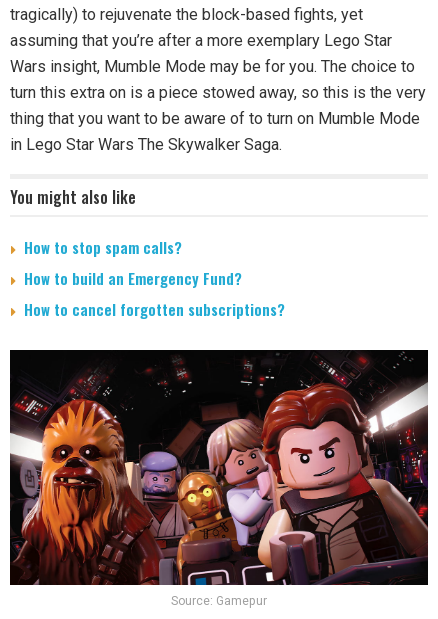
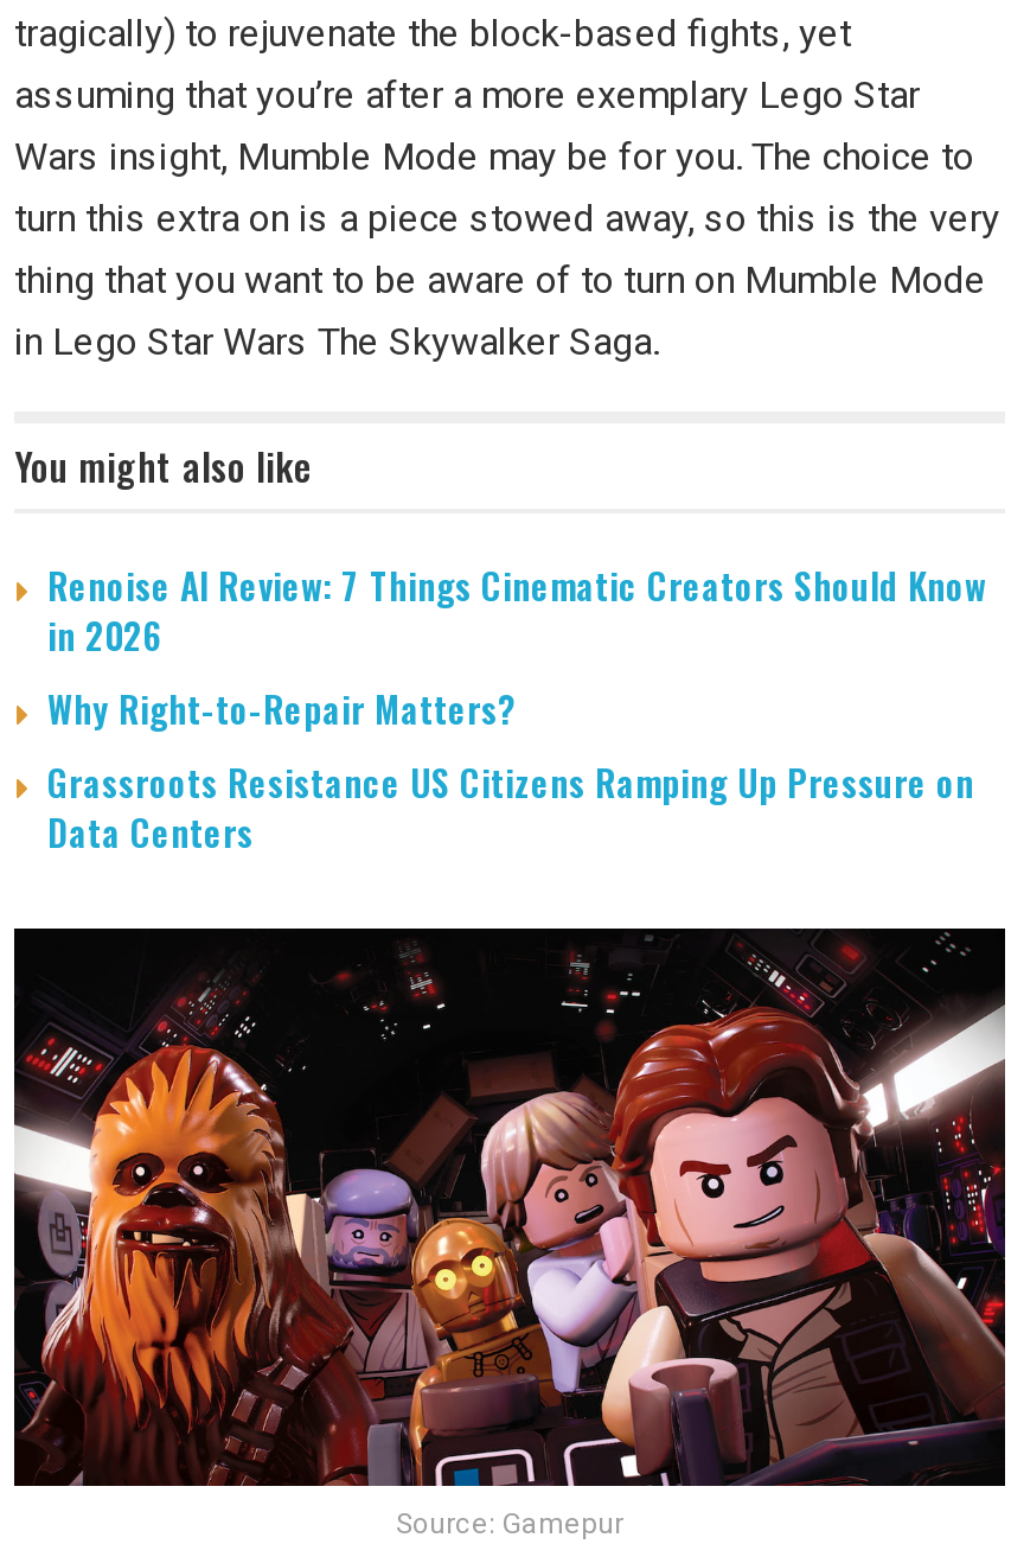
[24,236,285,320] How to stop spam calls? | How to build an Emergency Fund? | How to cancel forgotten subscriptions? -> [47,558,986,857] Renoise AI Review: 7 Things Cinematic Creators Should Know | in 2026 | Why Right-to-Repair Matters? | Grassroots Resistance US Citizens Ramping Up Pressure on | Data Centers

